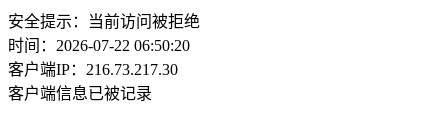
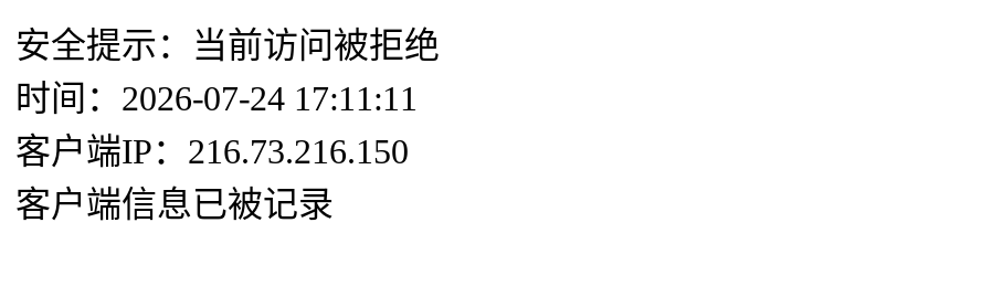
[8,37,190,54] 时间：2026-07-22 06:50:20 -> [15,80,418,117] 时间：2026-07-24 17:11:11
[8,61,178,78] 客户端IP：216.73.217.30 -> [15,133,409,170] 客户端IP：216.73.216.150

